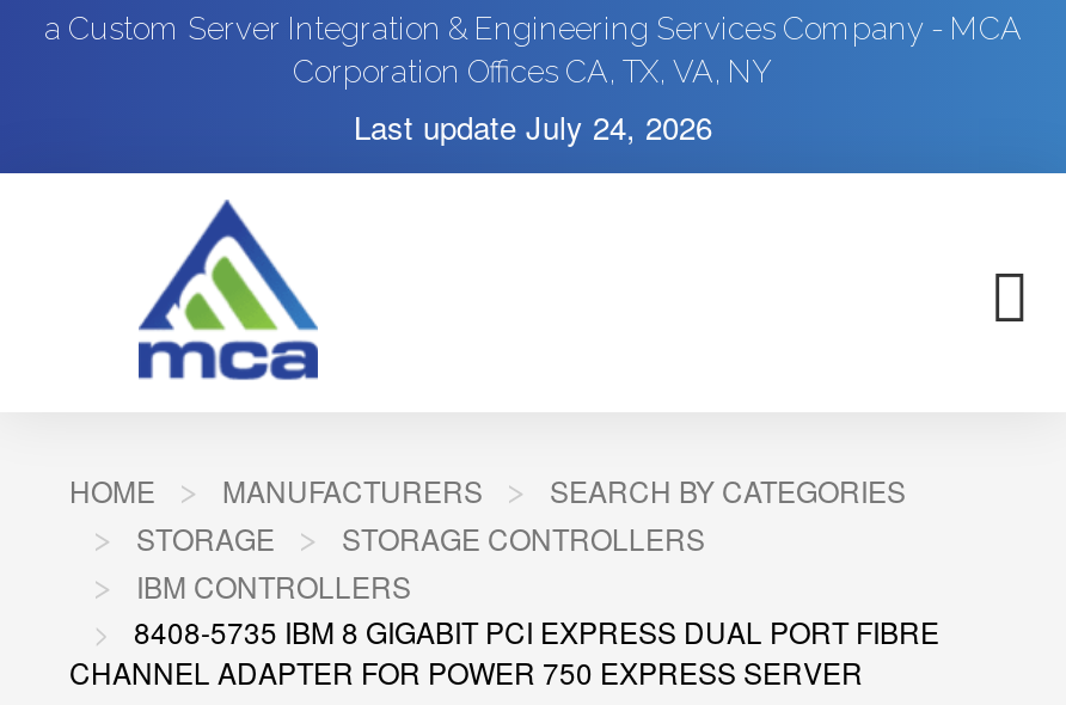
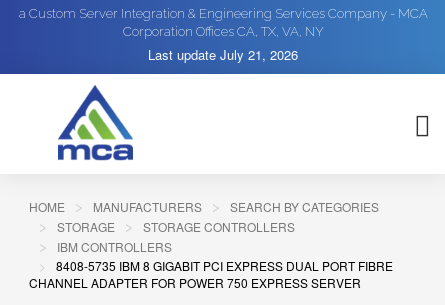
[354,104,712,149] Last update July 24, 2026 -> [148,45,298,64] Last update July 21, 2026

